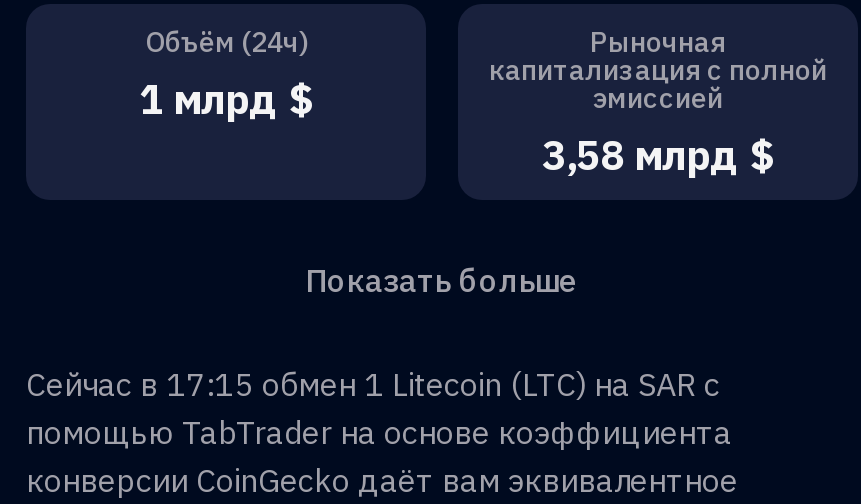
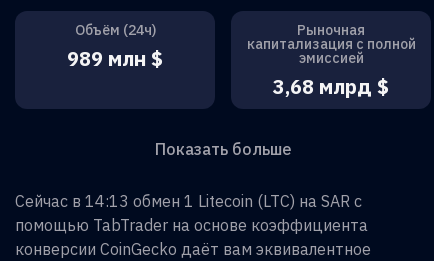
[139,71,313,125] 1 млрд $ -> [67,44,163,71] 989 млн $
[542,127,774,181] 3,58 млрд $ -> [273,72,389,99] 3,68 млрд $
[26,363,720,403] Сейчас в 17:15 обмен 1 Litecoin (LTC) на SAR с -> [15,190,362,210] Сейчас в 14:13 обмен 1 Litecoin (LTC) на SAR с

